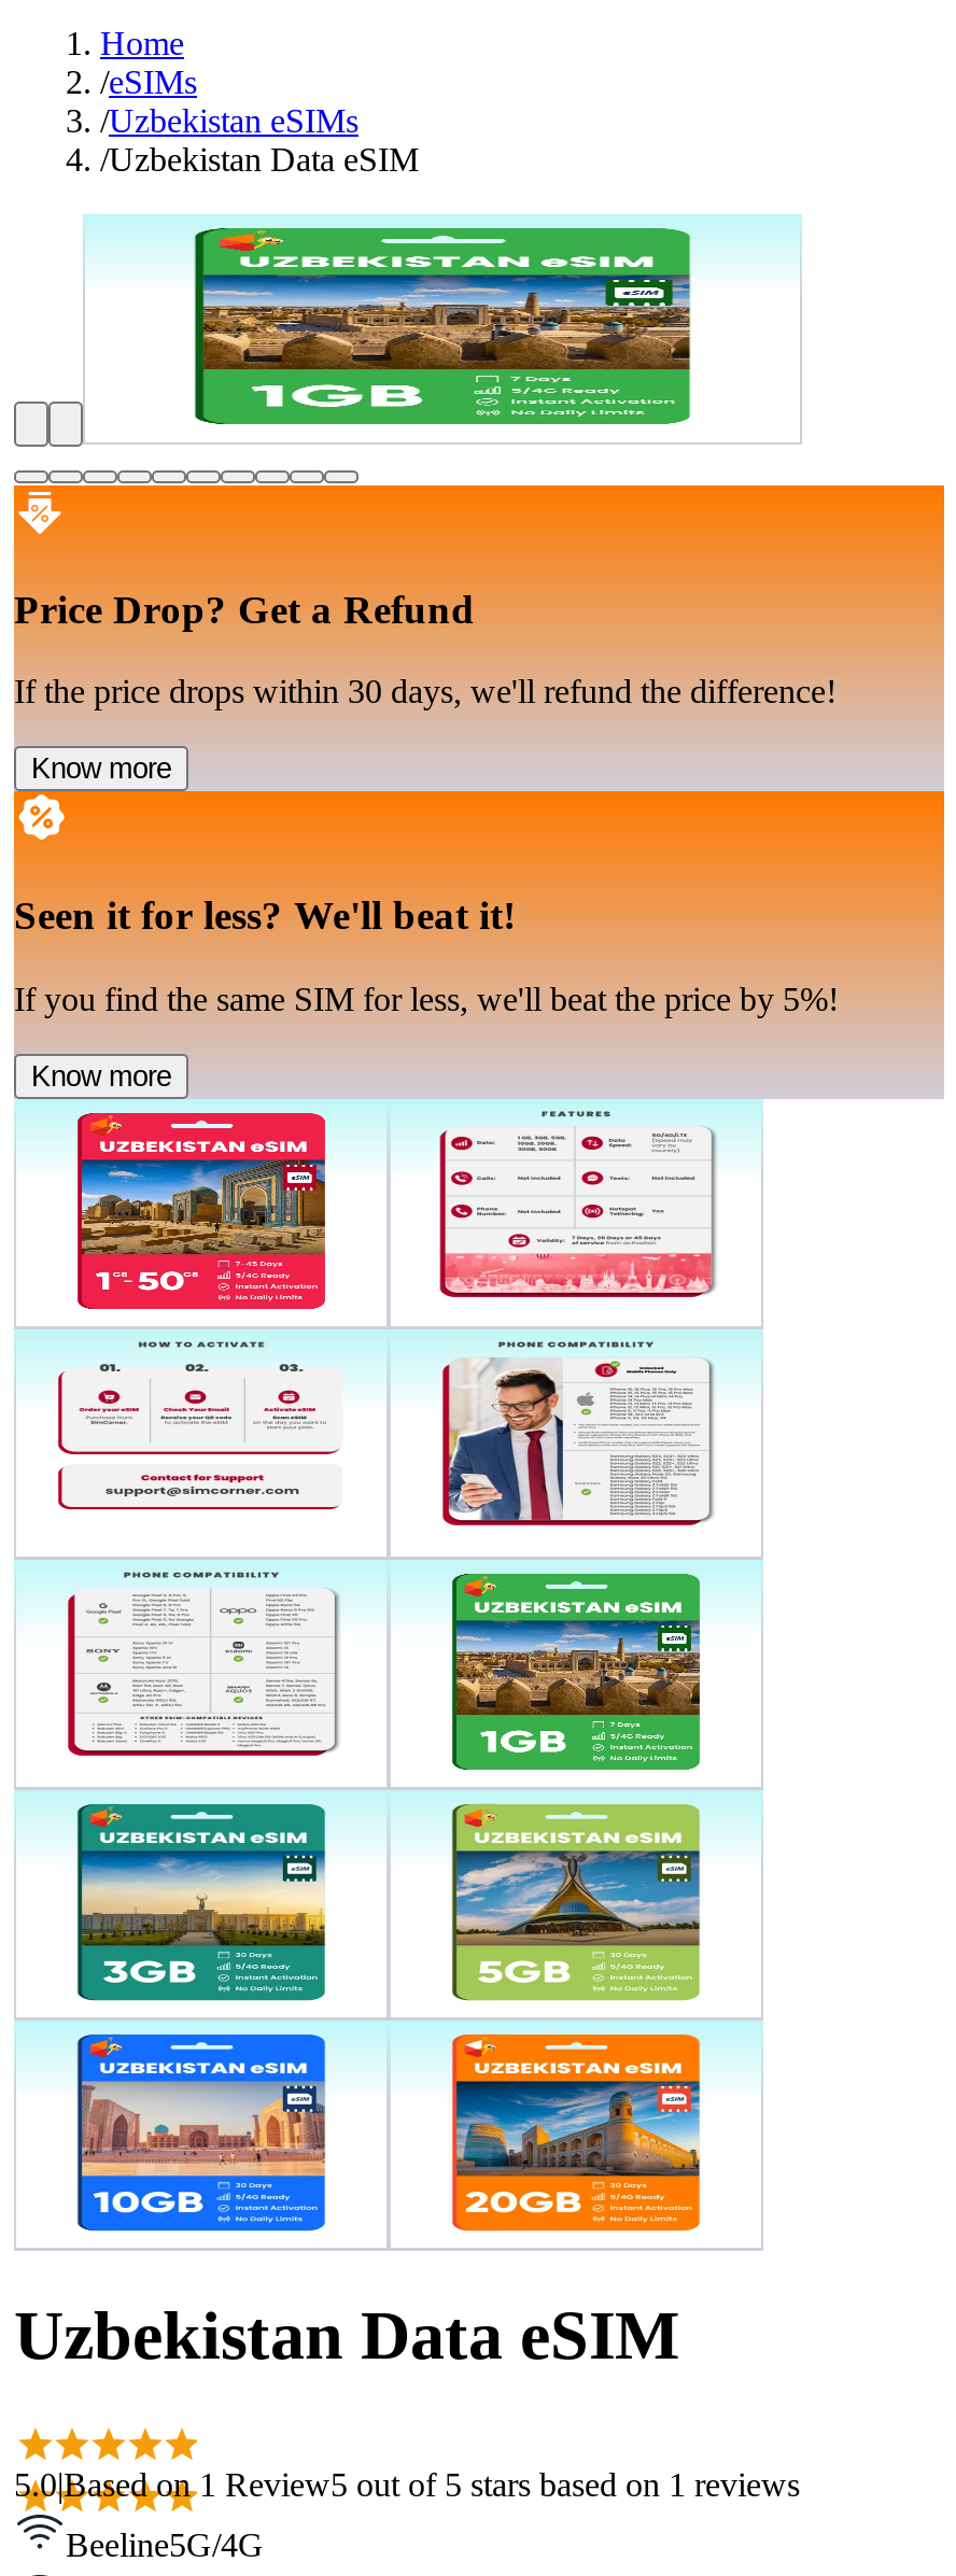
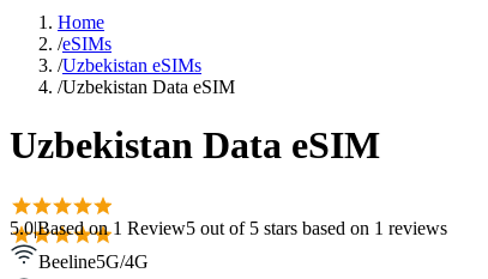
[12,214,802,449] [image] -> none
[12,468,946,2234] [image] | Price Drop? Get a Refund | If the price drops within 30 days, we'll refund the difference! | Know more | Seen it for less? We'll beat it! | If you find the same SIM for less, we'll beat the price by 5%! | Know more -> none

